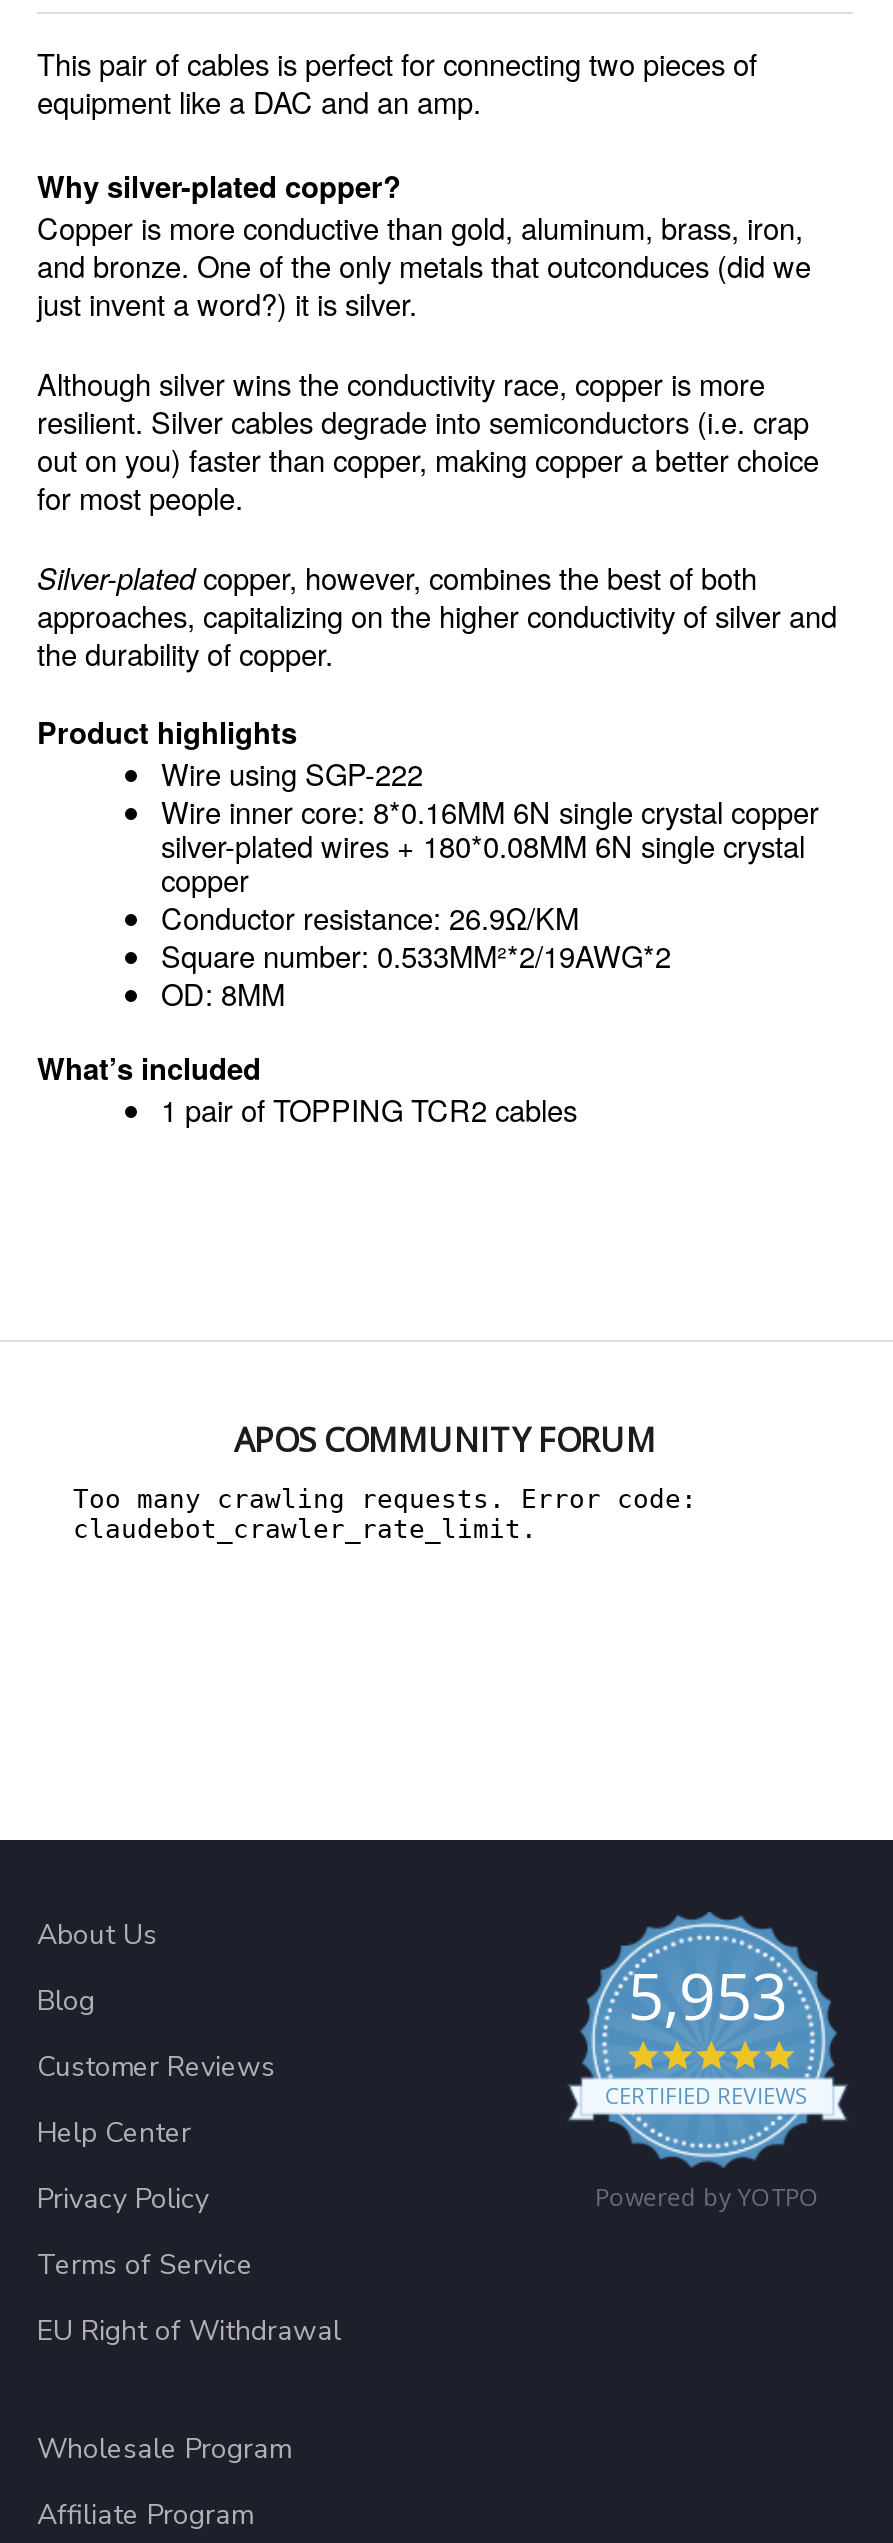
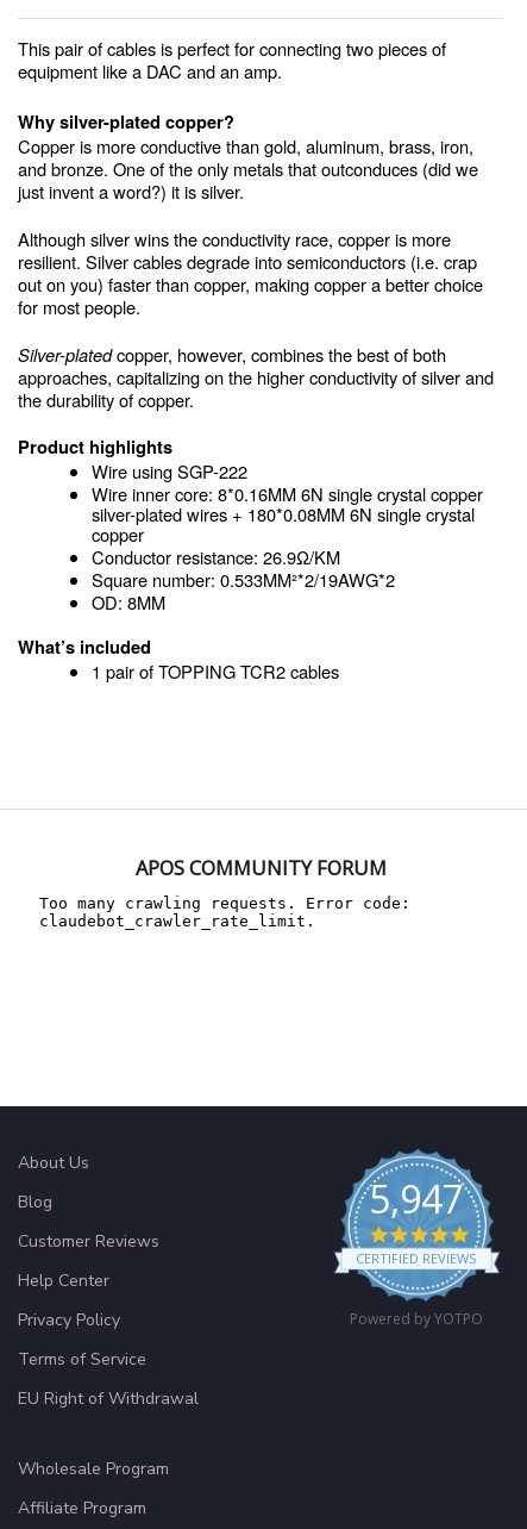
[627,1952,787,2038] 5,953 -> [369,1173,464,1224] 5,947

